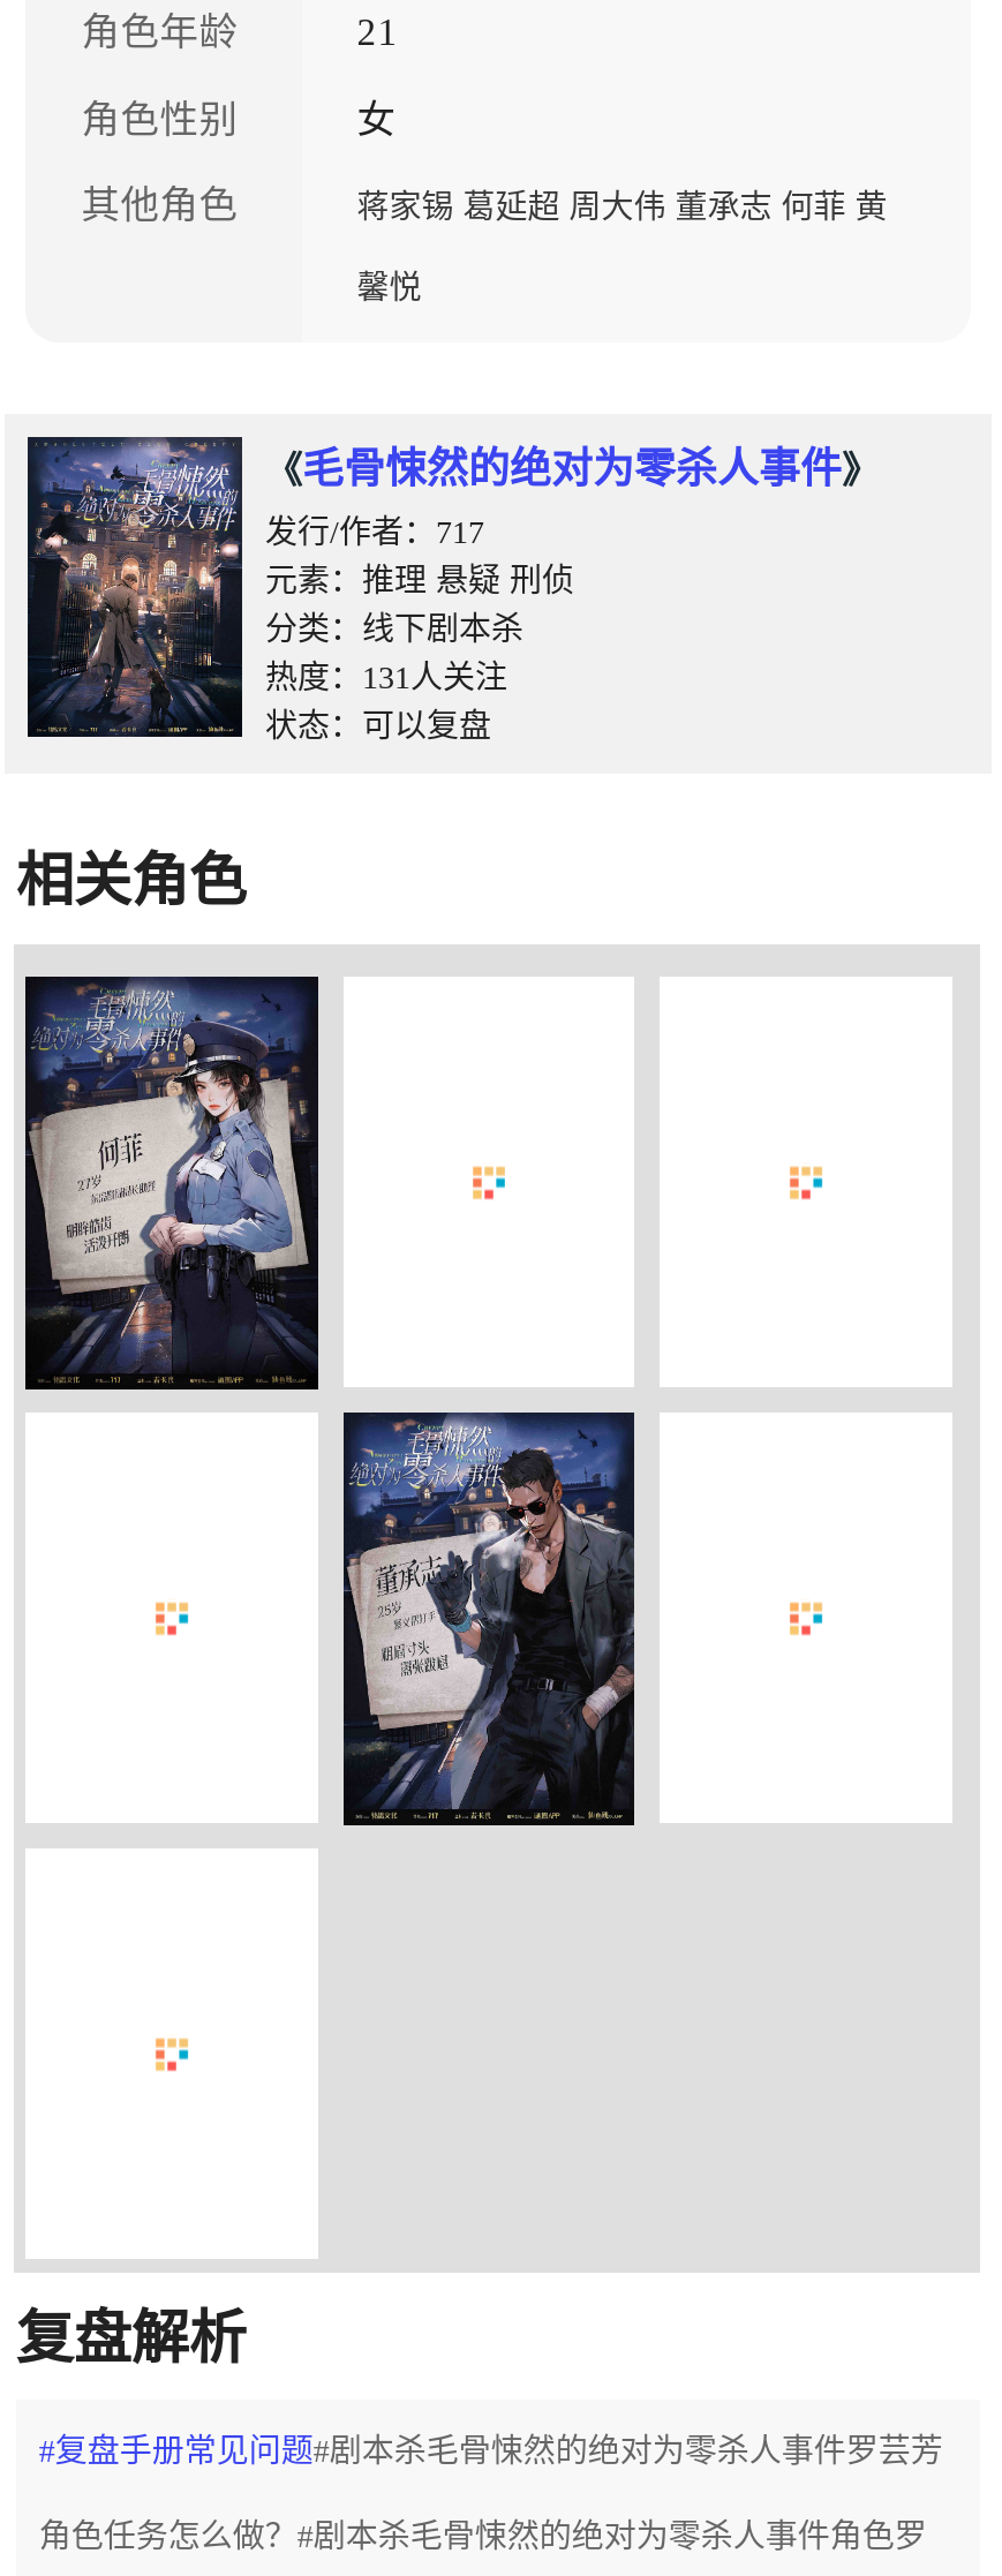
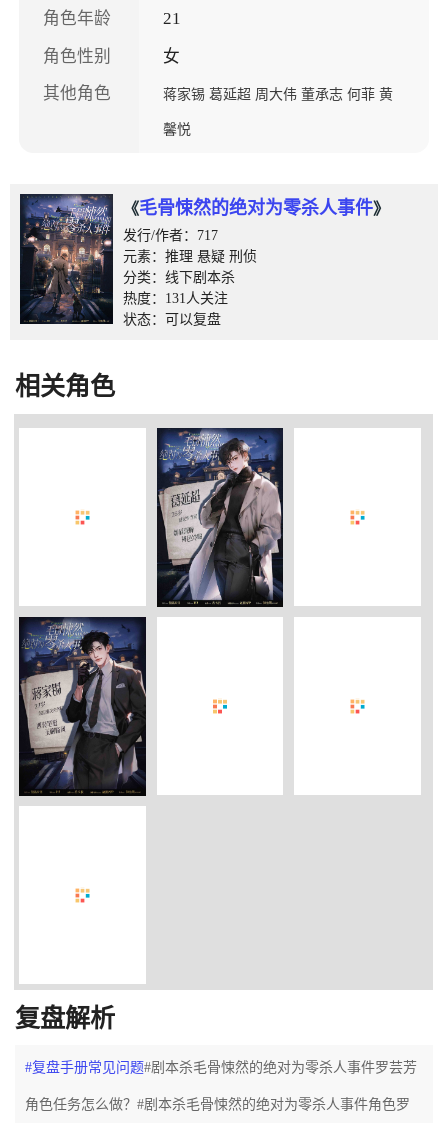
none -> [18,616,147,797] [image]
none -> [156,427,284,608] [image]
[23,974,321,1392] [image] -> none
[341,1410,636,1828] [image] -> none

